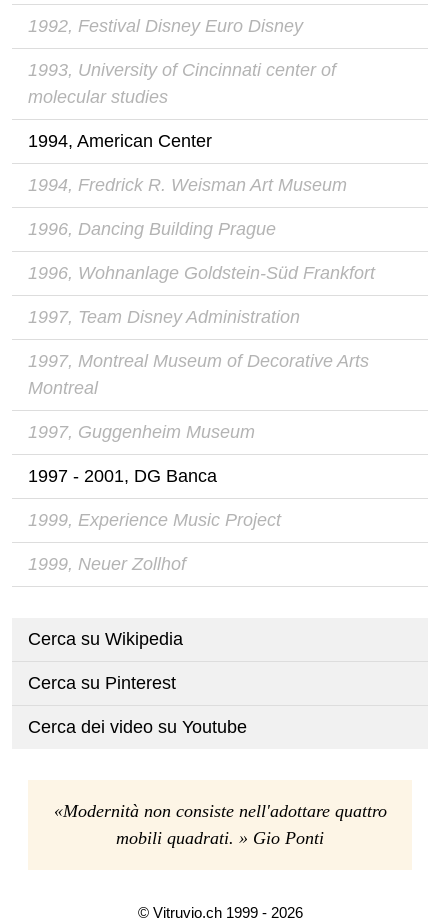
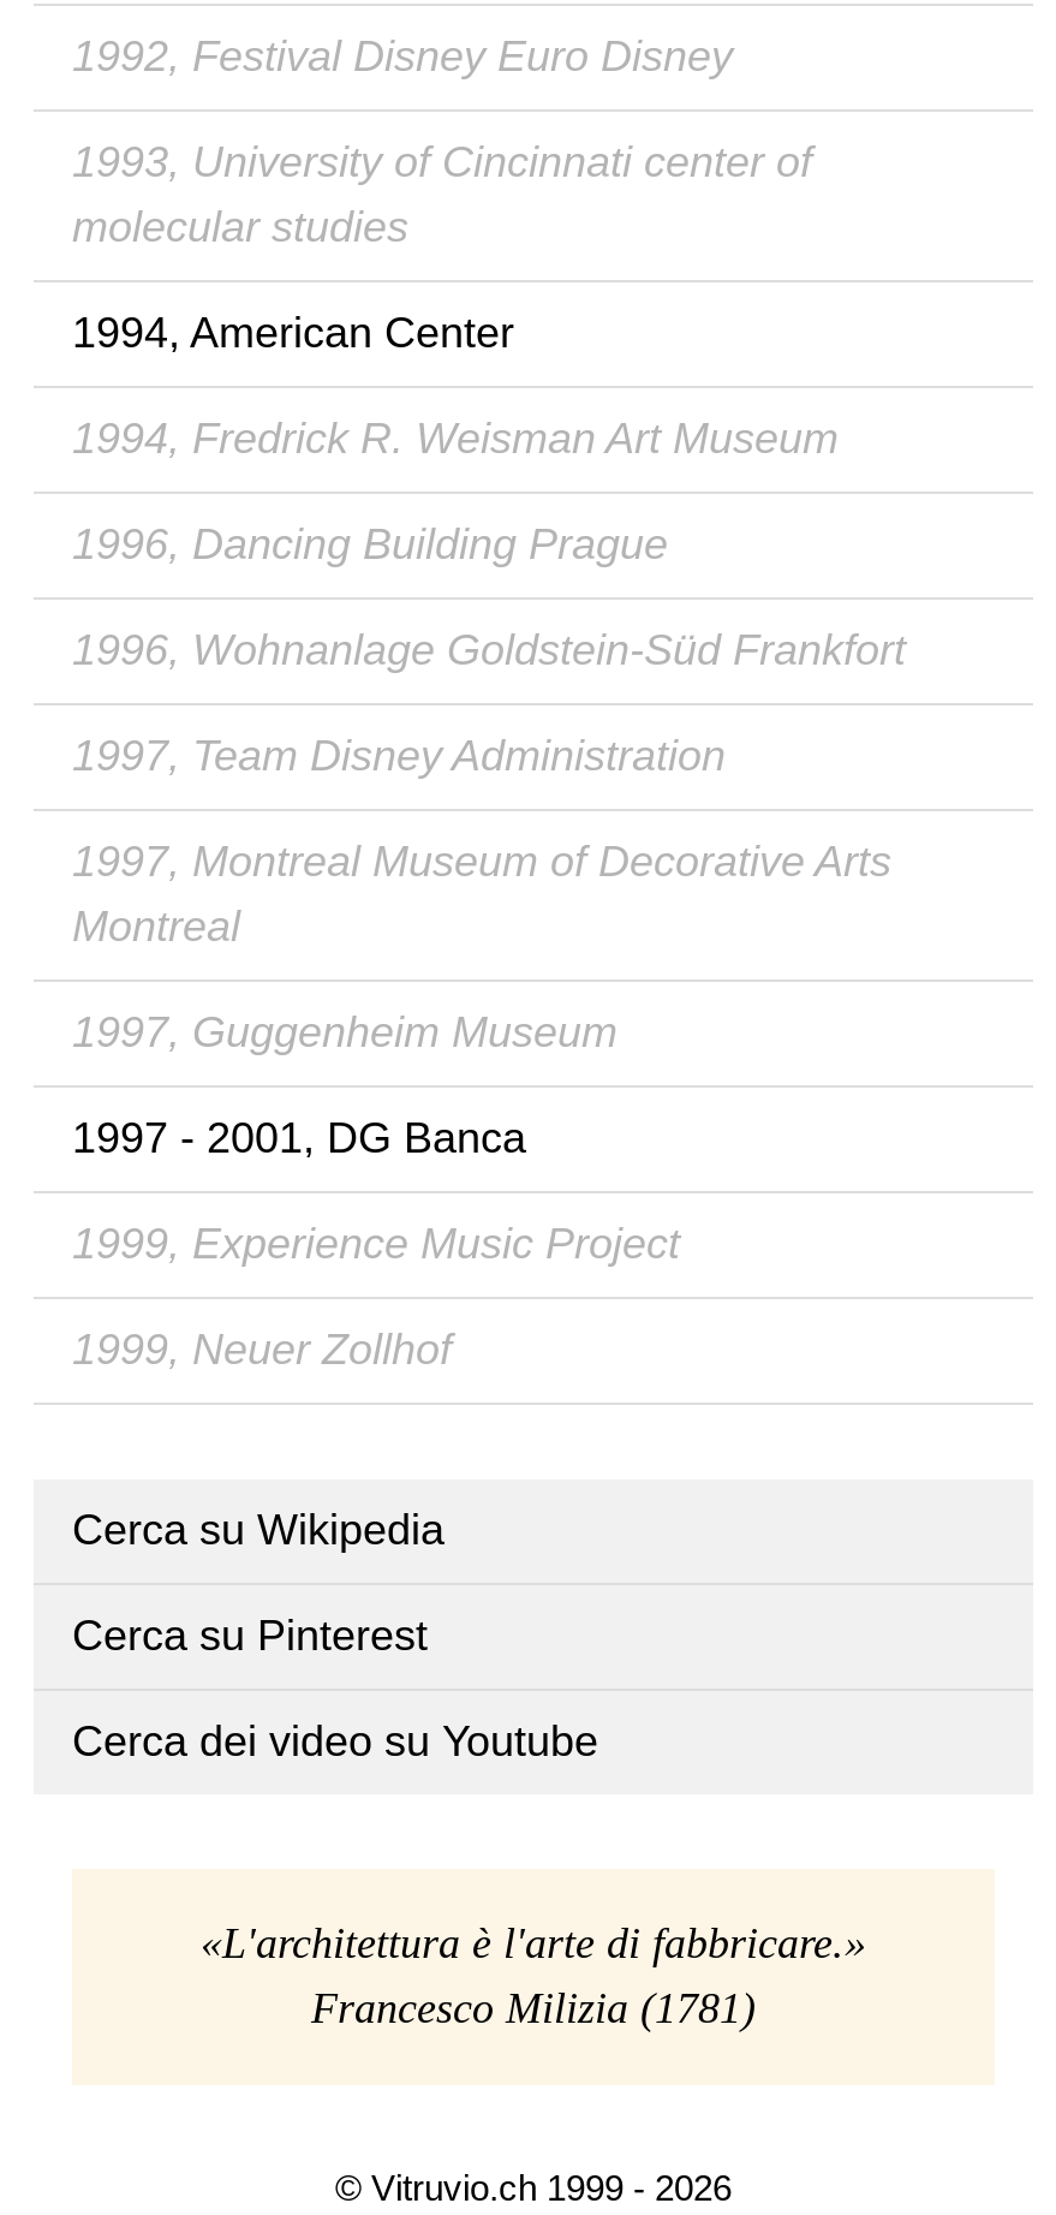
[53,801,386,848] «Modernità non consiste nell'adottare quattro | mobili quadrati. » Gio Ponti -> [201,1920,866,2033] «L'architettura è l'arte di fabbricare.» | Francesco Milizia (1781)

